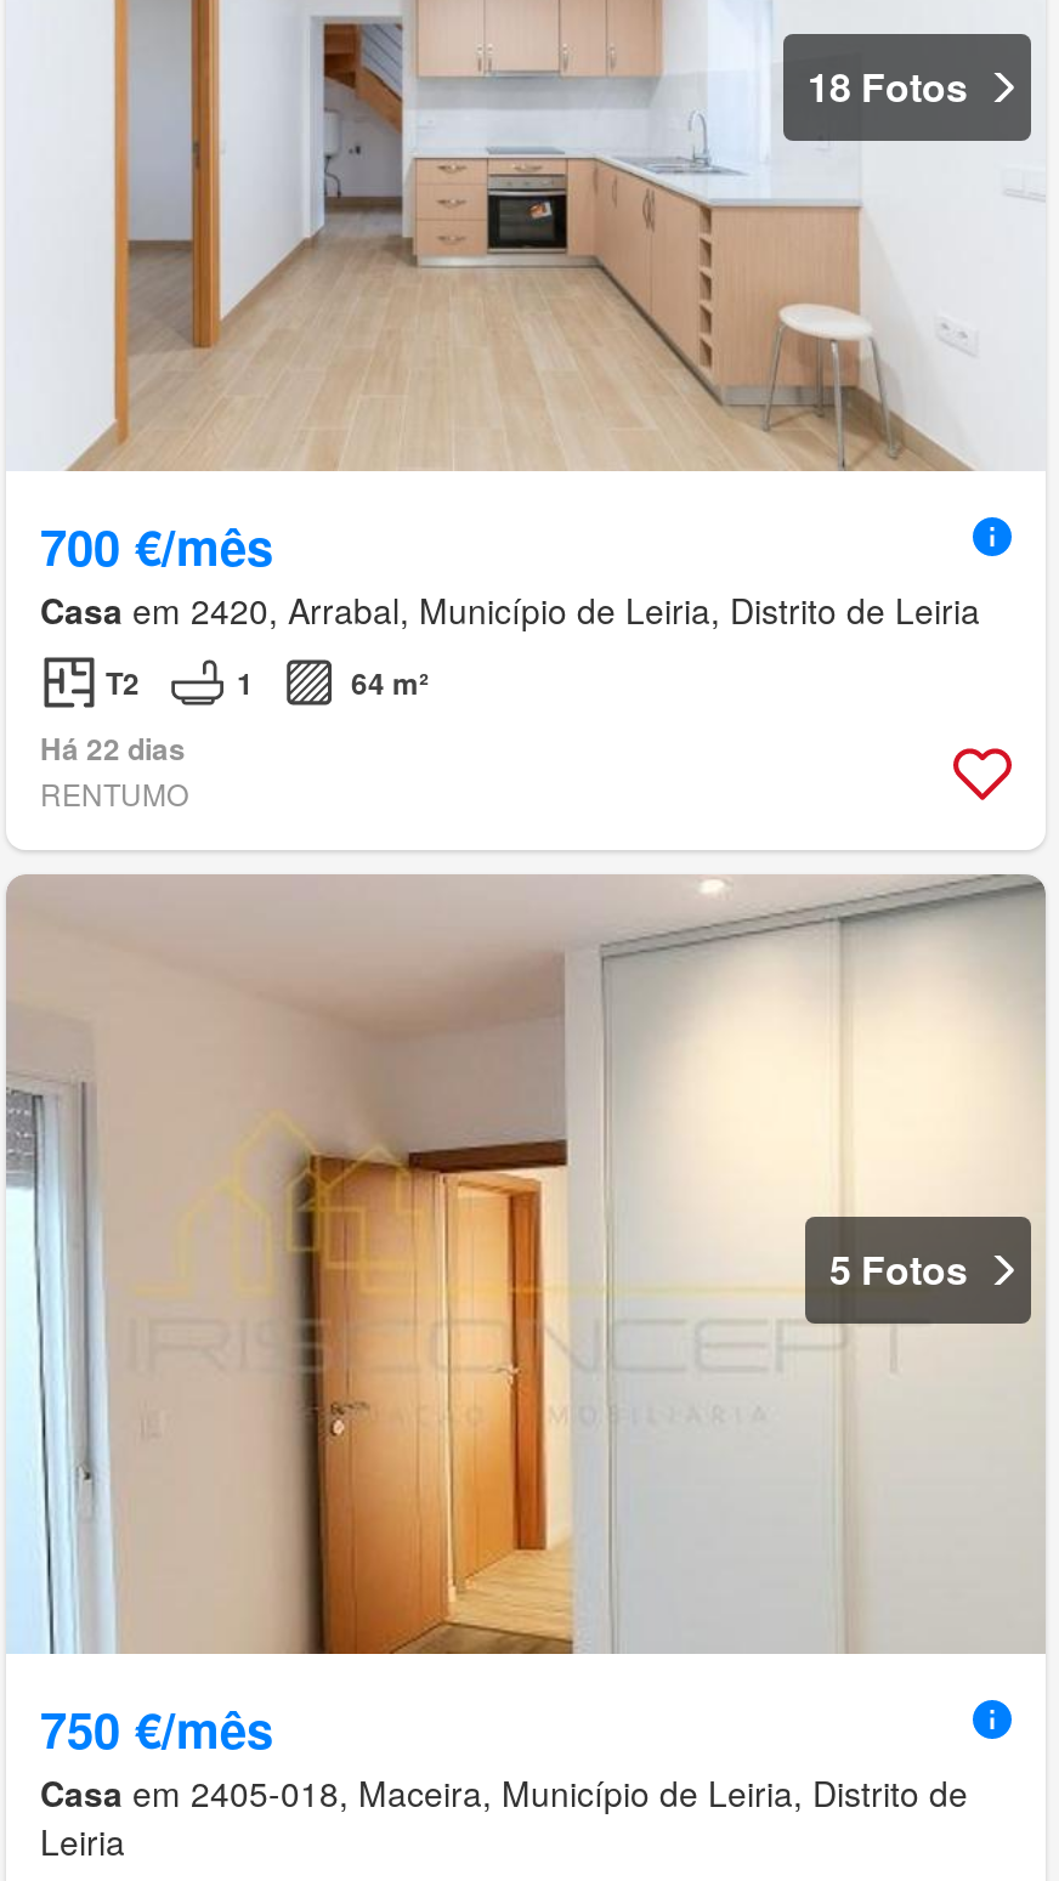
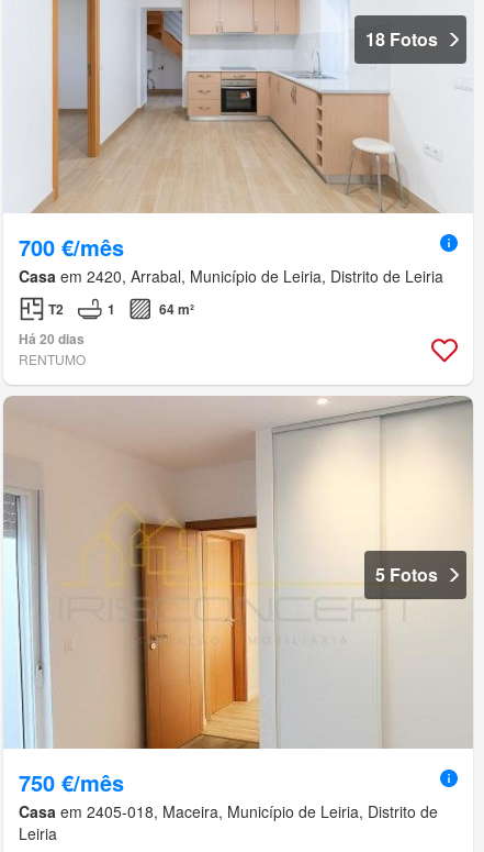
[40,727,186,771] Há 22 dias -> [19,329,85,349] Há 20 dias

